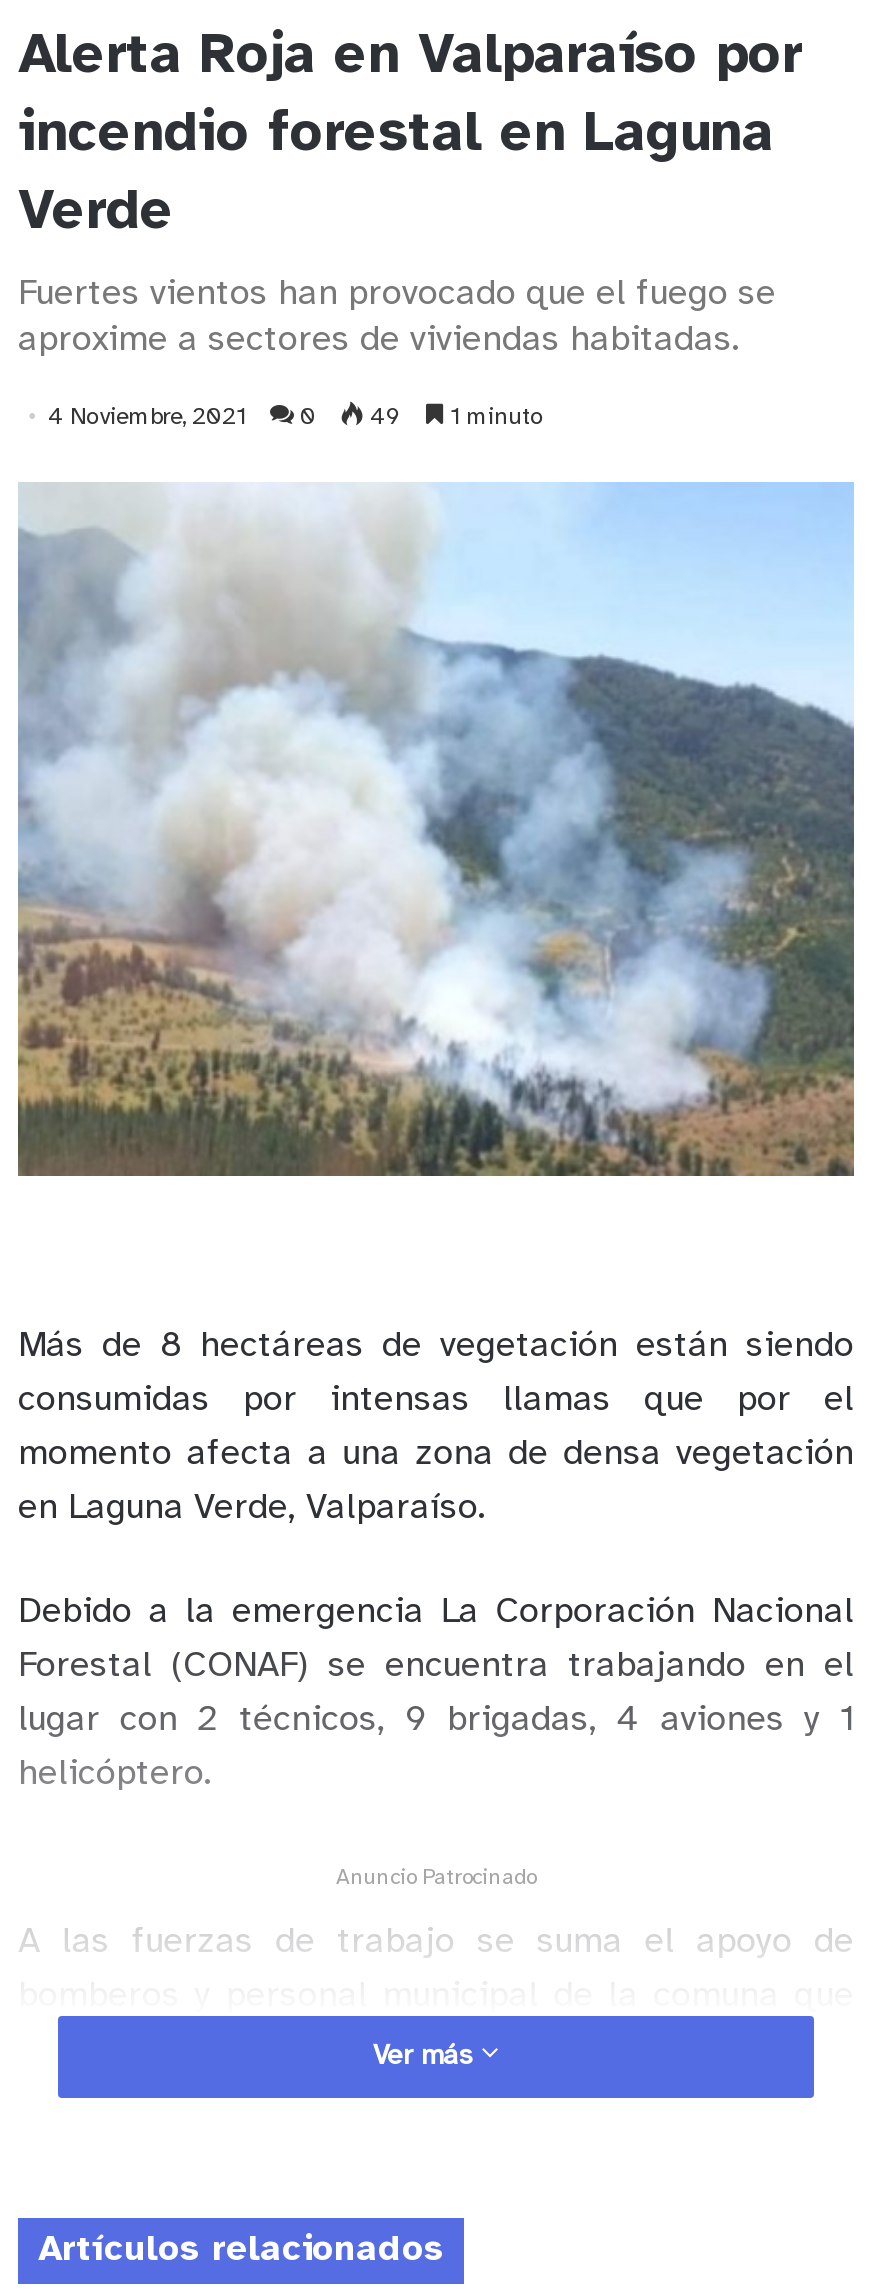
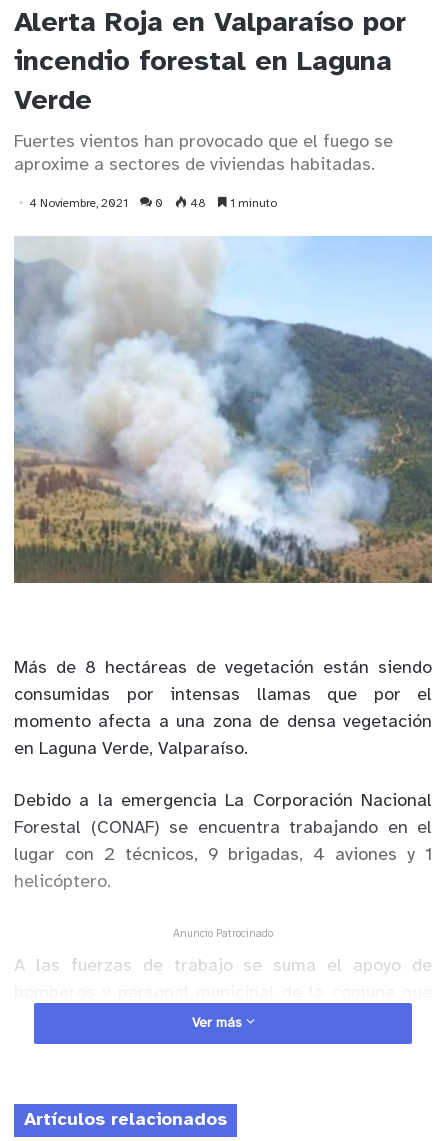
[364,404,402,430] 49 -> [187,197,206,210] 48

